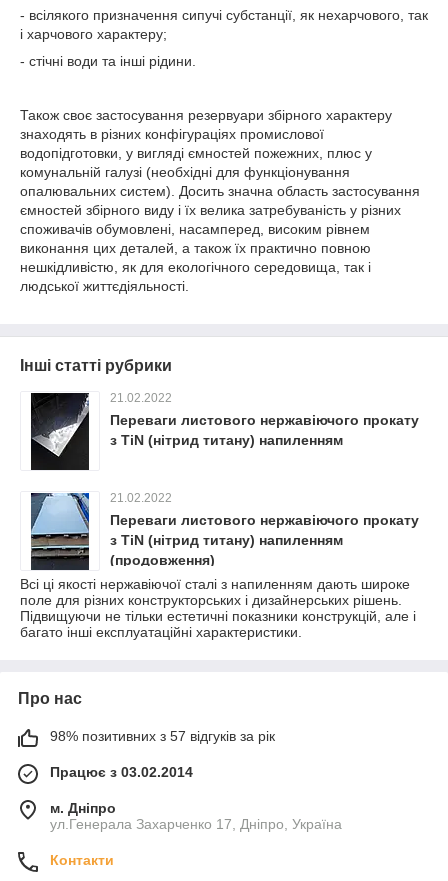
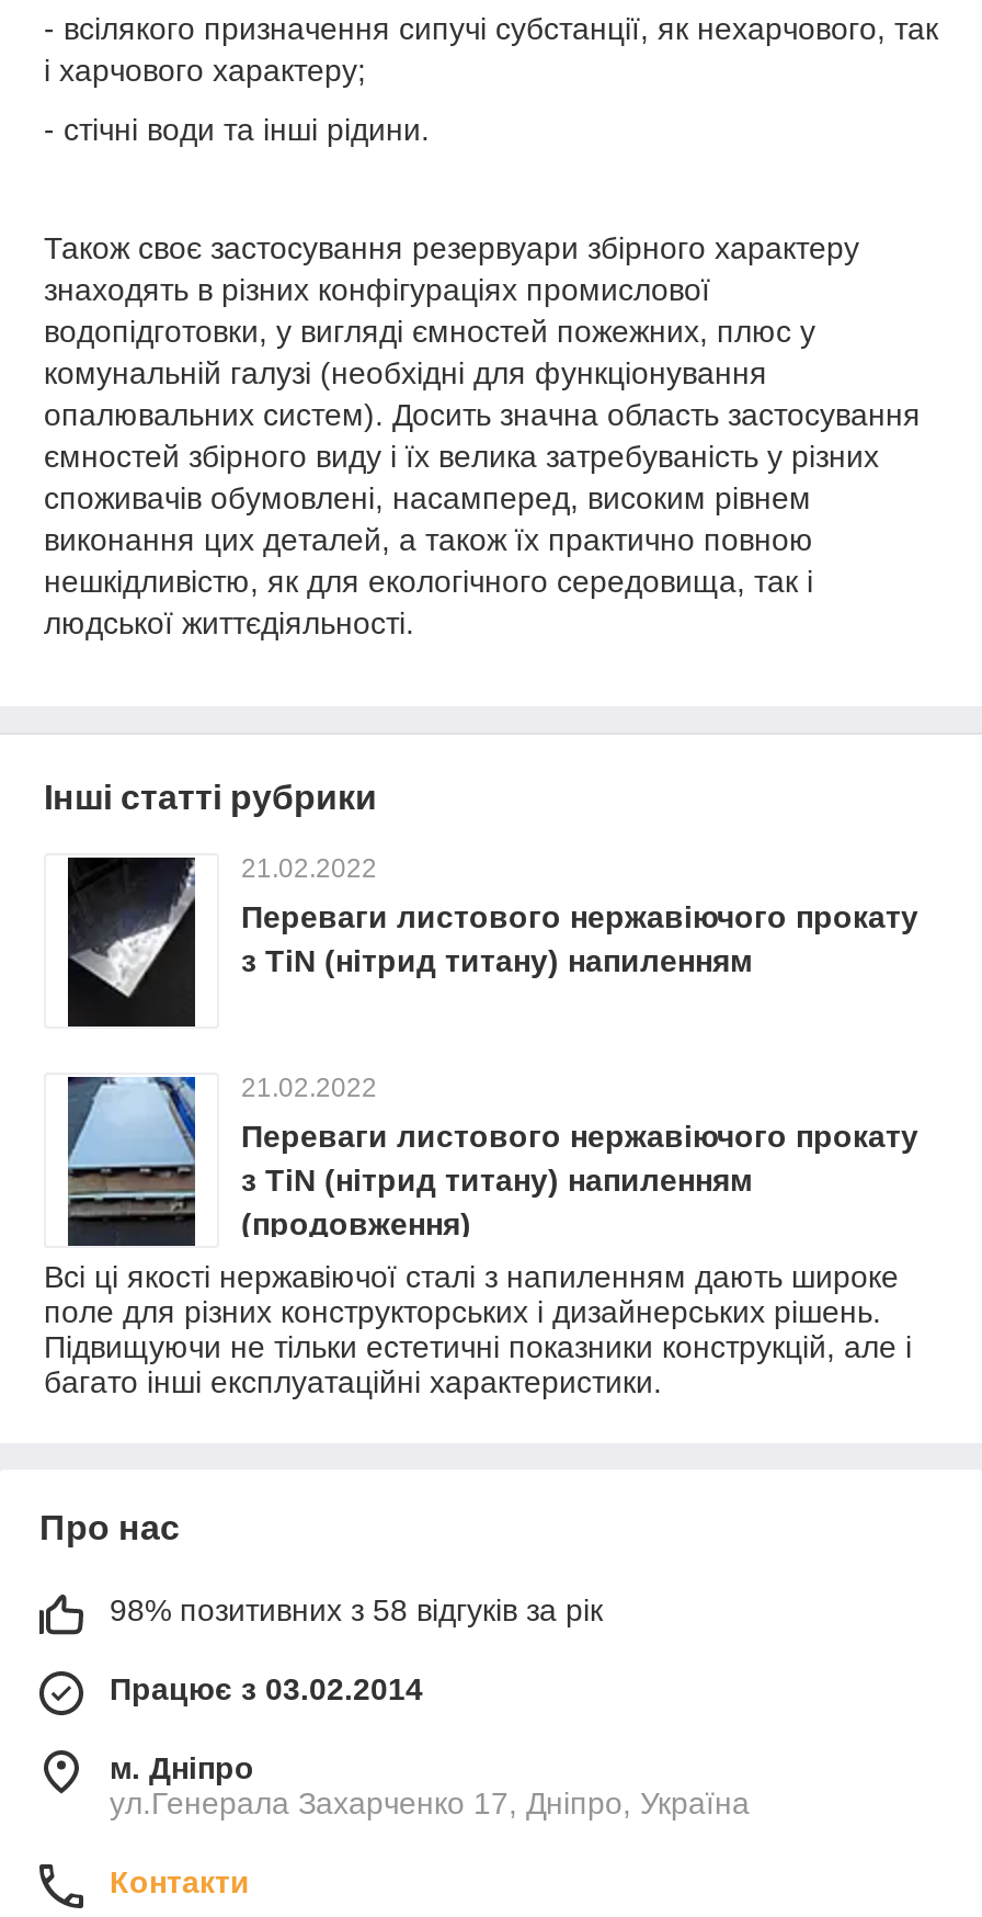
[50,728,275,744] 98% позитивних з 57 відгуків за рік -> [110,1592,603,1627] 98% позитивних з 58 відгуків за рік

